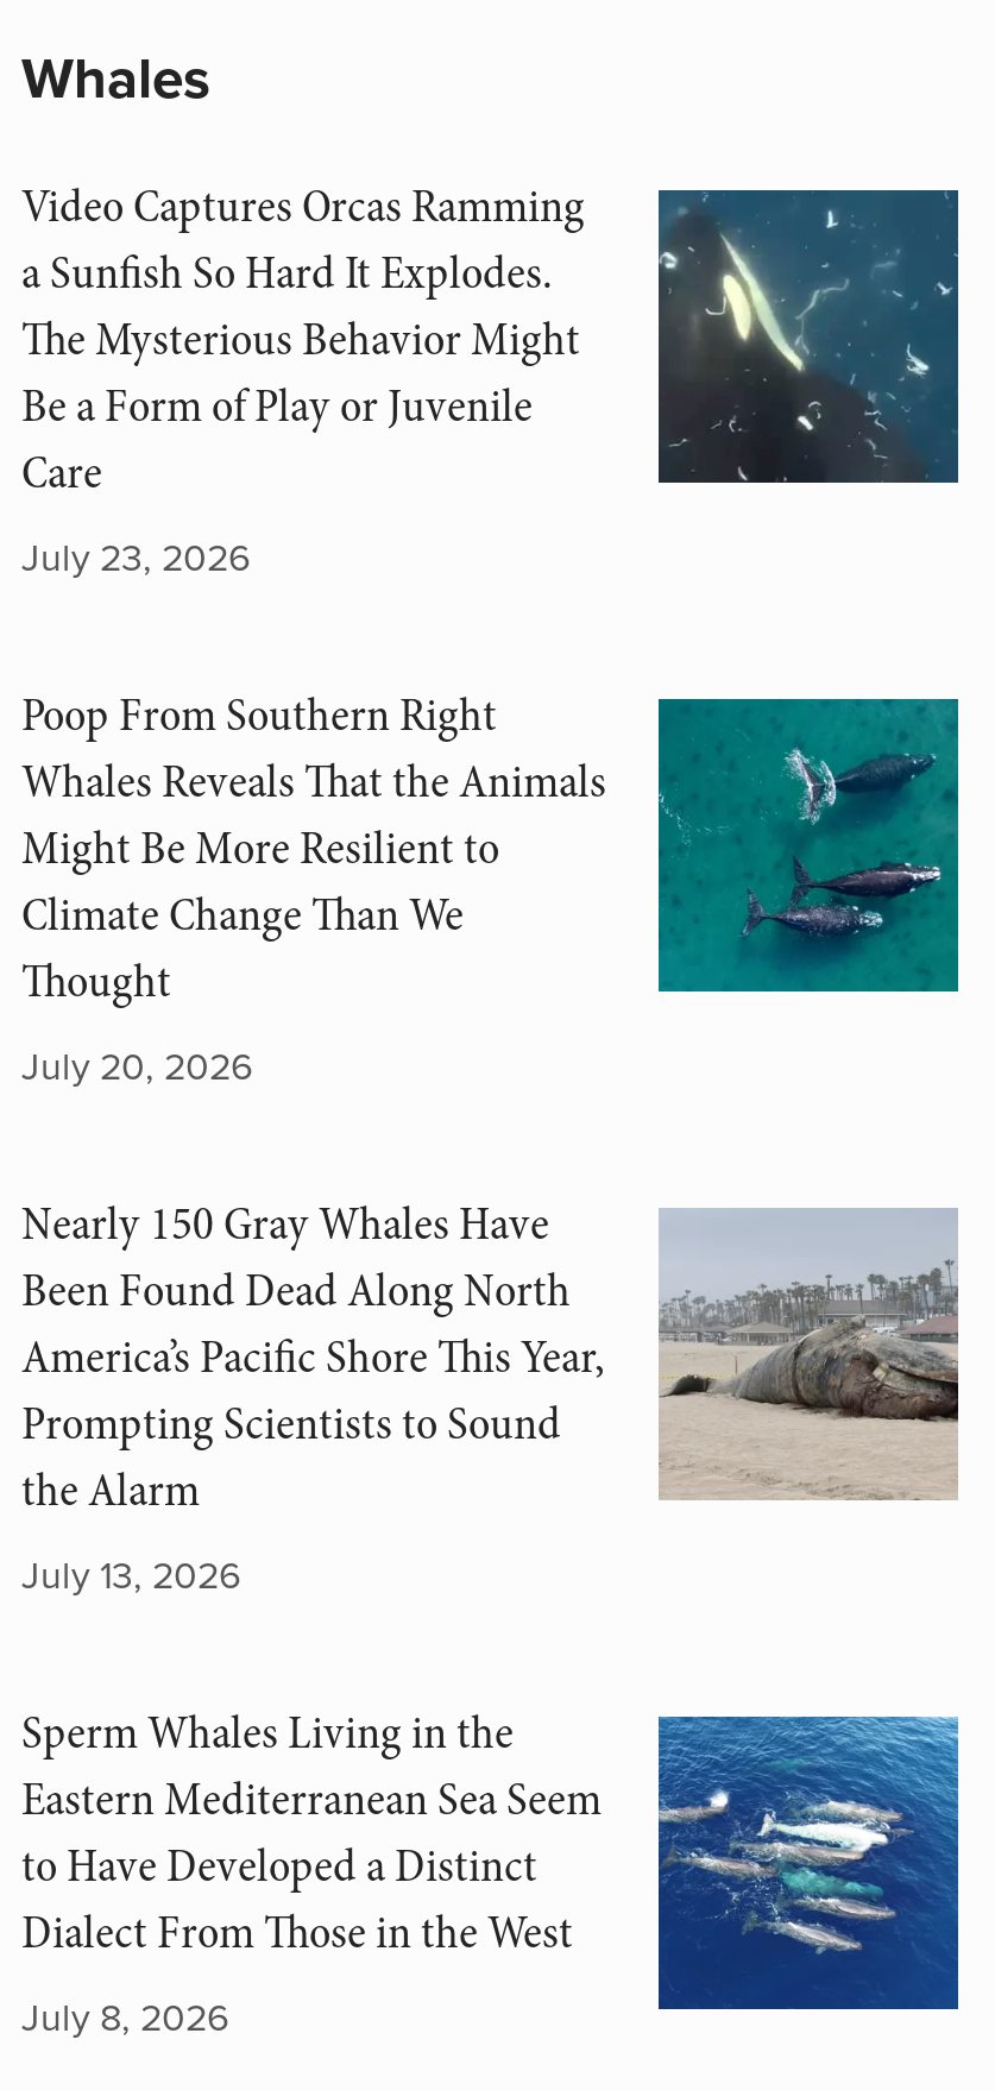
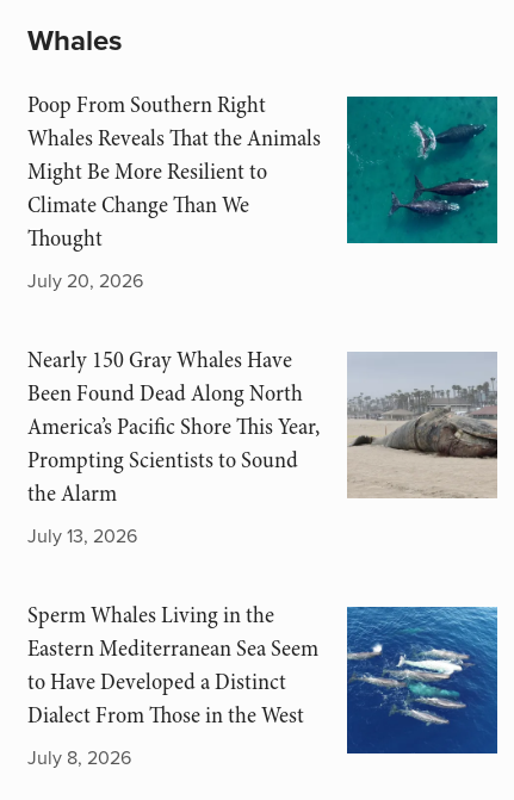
[21,176,958,583] [image] | Video Captures Orcas Ramming | a Sunfish So Hard It Explodes. | The Mysterious Behavior Might | Be a Form of Play or Juvenile | Care | July 23, 2026 -> none

